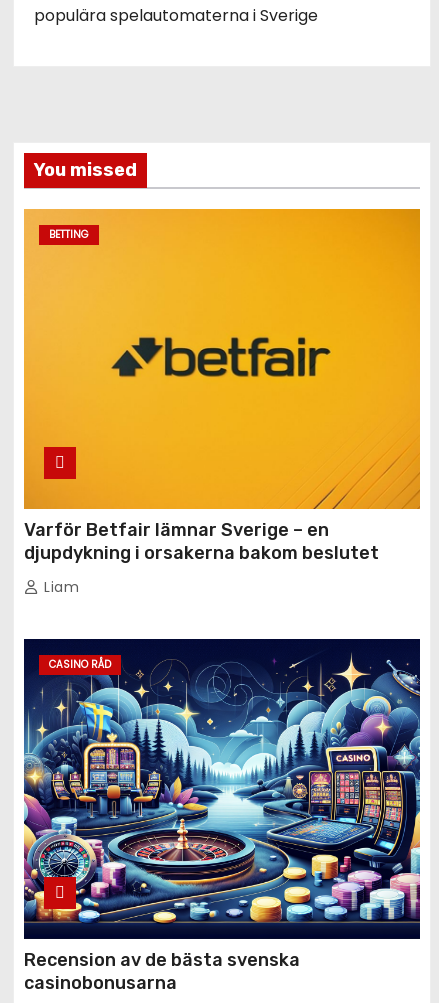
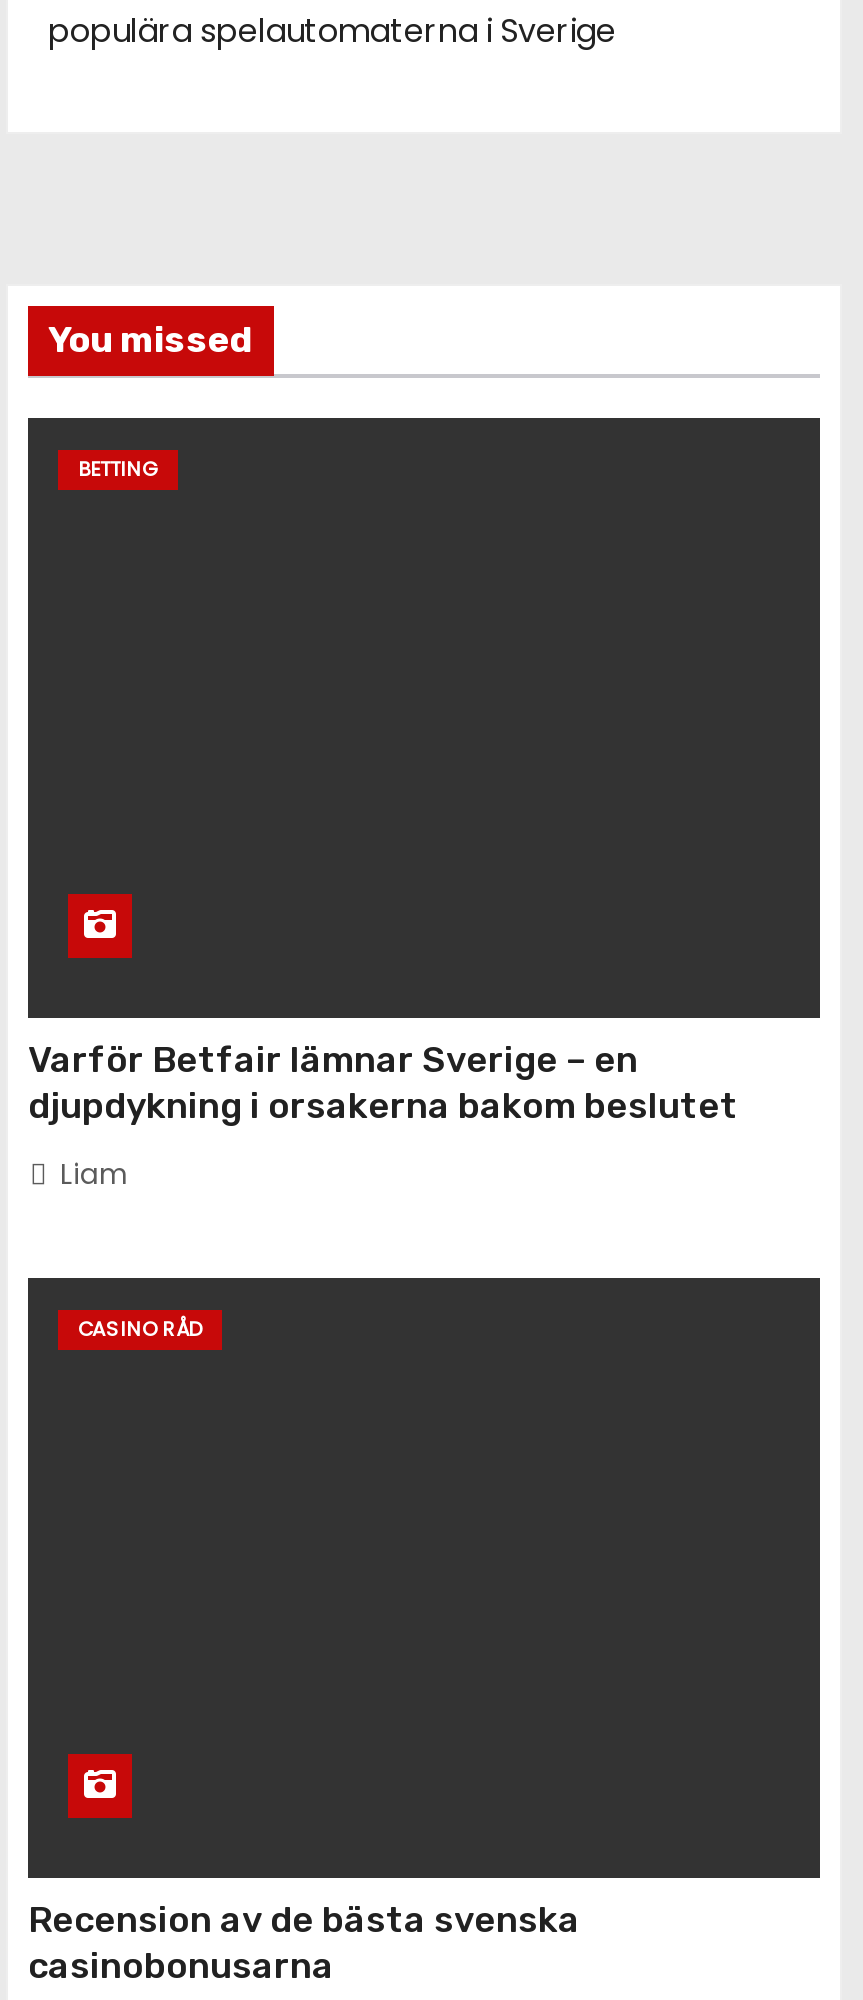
[23,208,421,510] [image] -> none
[23,639,421,939] [image] -> none

